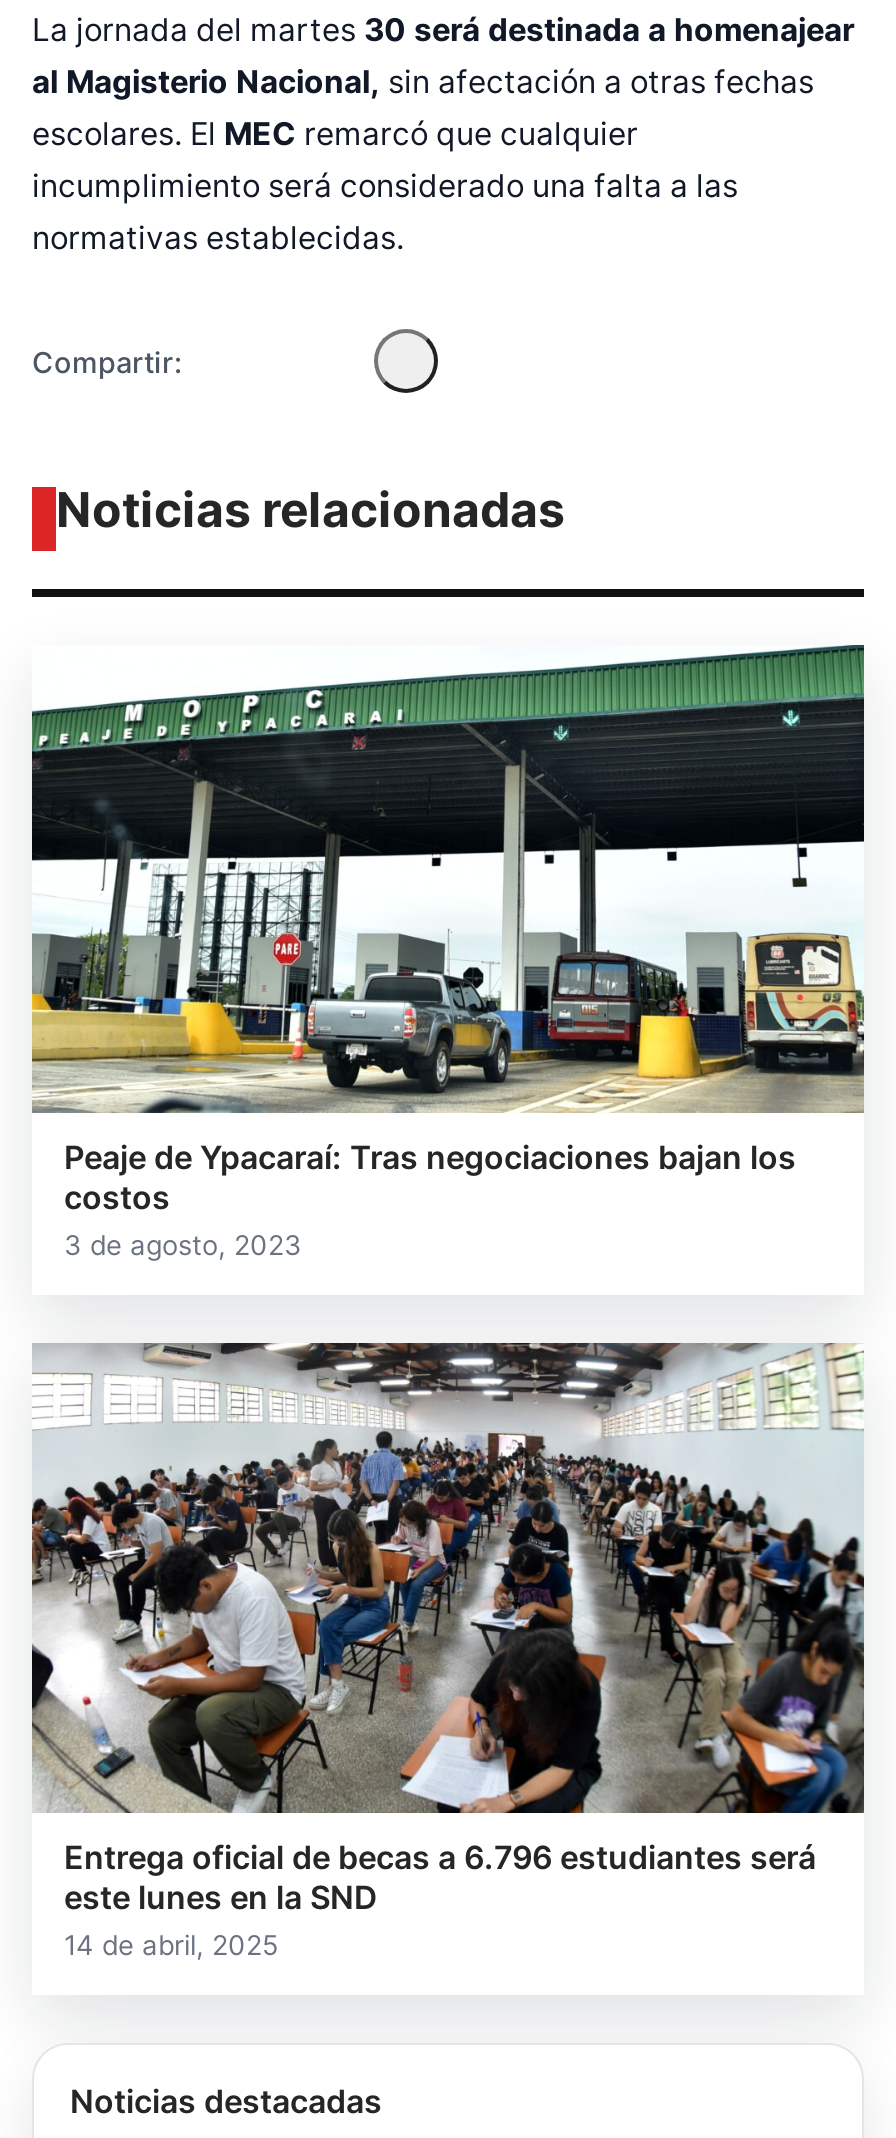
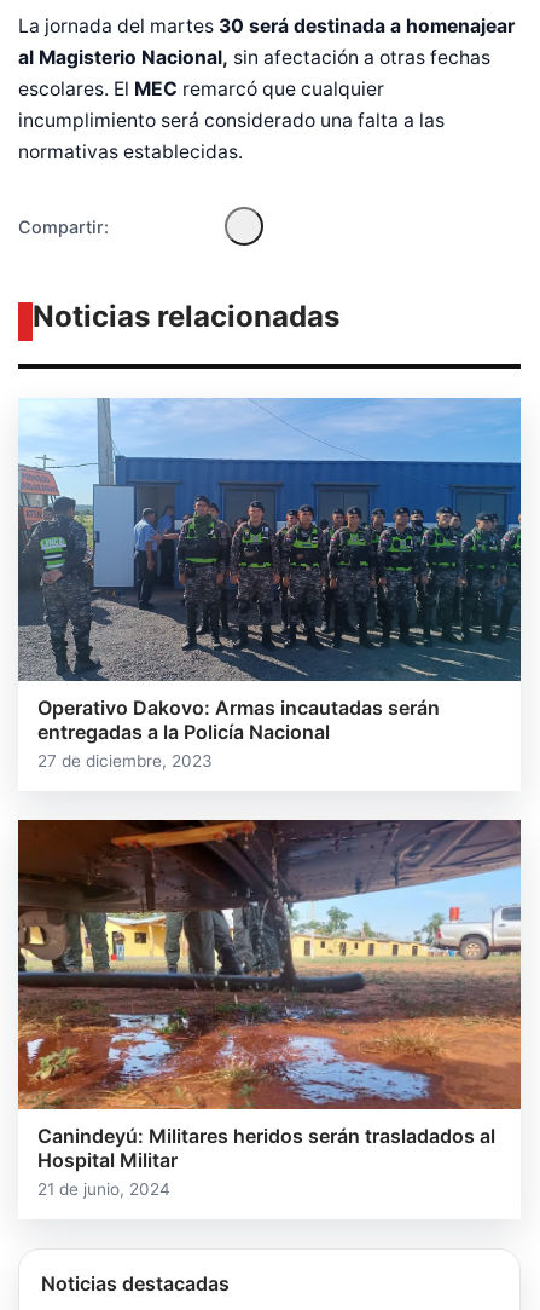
[30,643,866,1262] [image] | Peaje de Ypacaraí: Tras negociaciones bajan los | costos | 3 de agosto, 2023 -> [17,397,522,771] [image] | Operativo Dakovo: Armas incautadas serán | entregadas a la Policía Nacional | 27 de diciembre, 2023
[30,1341,866,1960] [image] | Entrega oficial de becas a 6.796 estudiantes será | este lunes en la SND | 14 de abril, 2025 -> [17,819,522,1199] [image] | Canindeyú: Militares heridos serán trasladados al | Hospital Militar | 21 de junio, 2024

